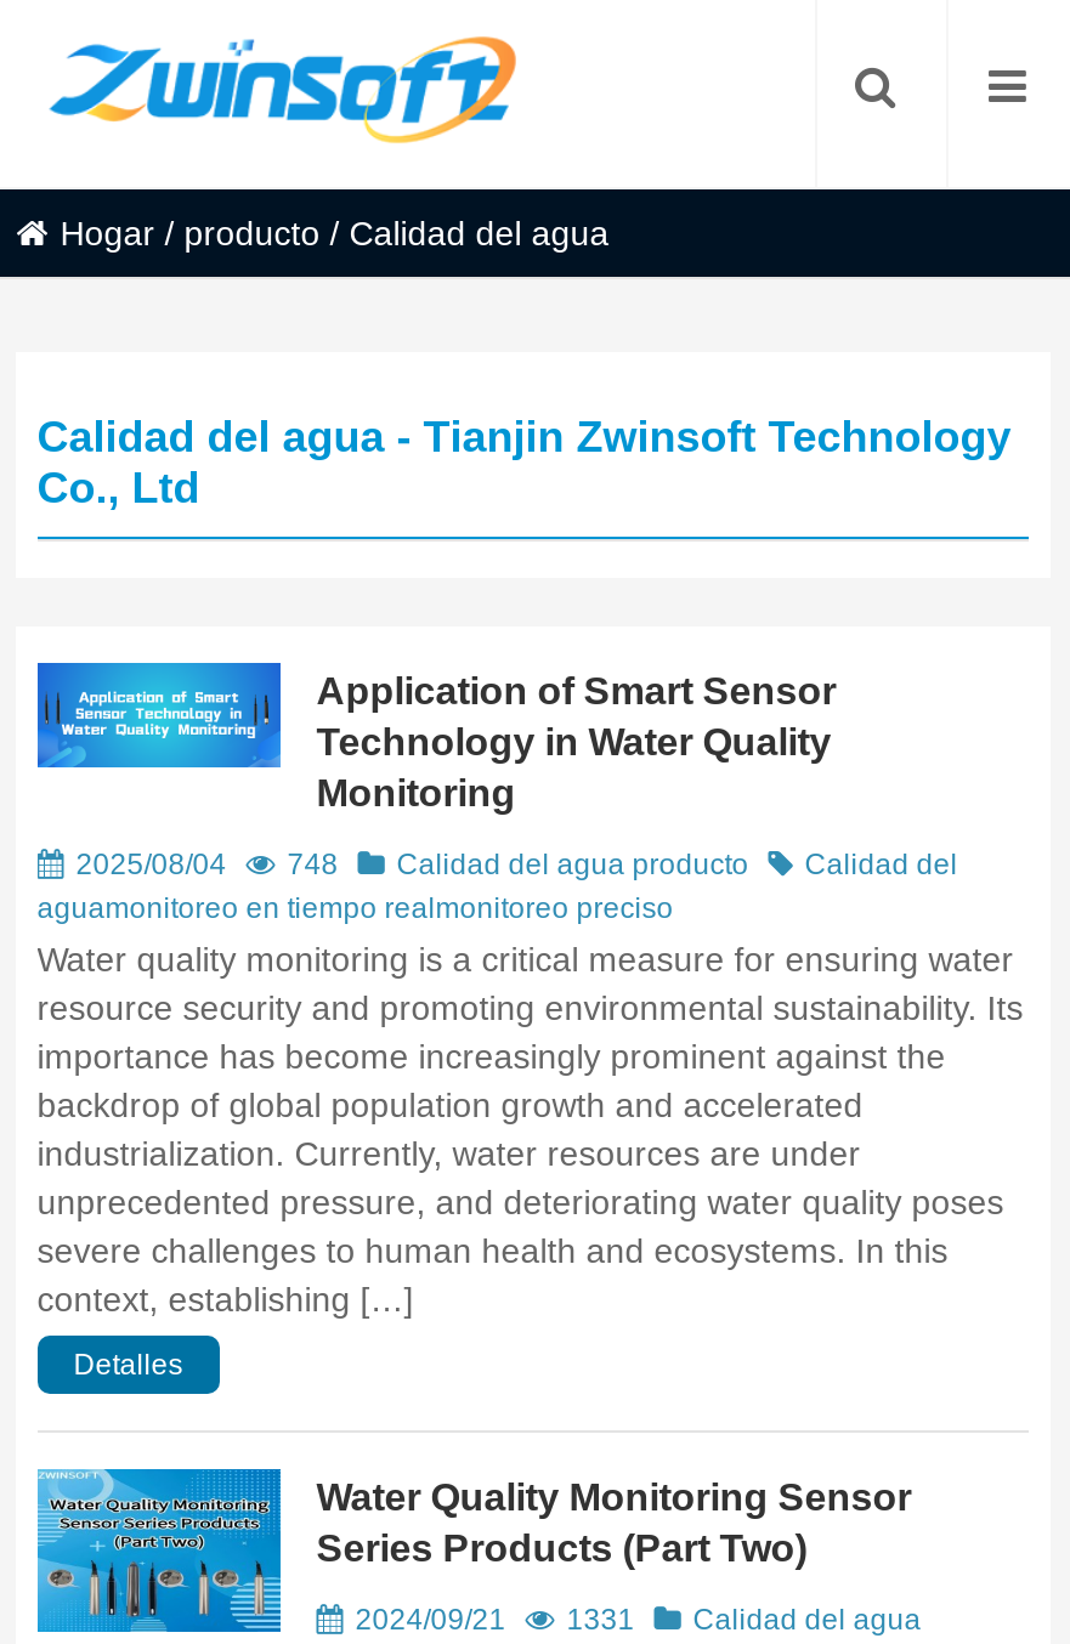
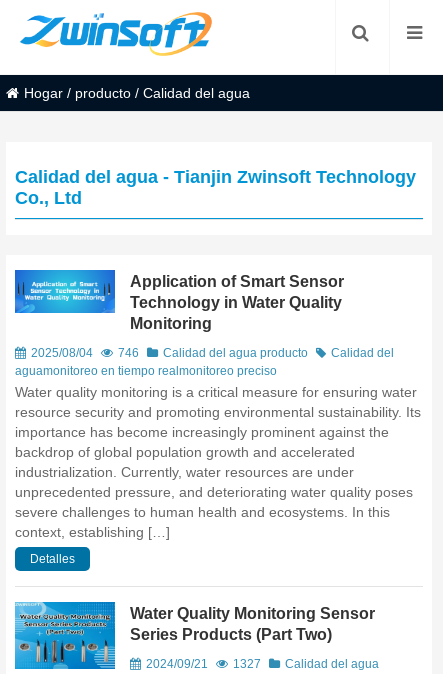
[76,847,958,881] 2025/08/04 748 Calidad del agua producto Calidad del -> [31,346,394,360] 2025/08/04 746 Calidad del agua producto Calidad del
[355,1603,921,1637] 2024/09/21 1331 Calidad del agua -> [146,657,379,671] 2024/09/21 1327 Calidad del agua

